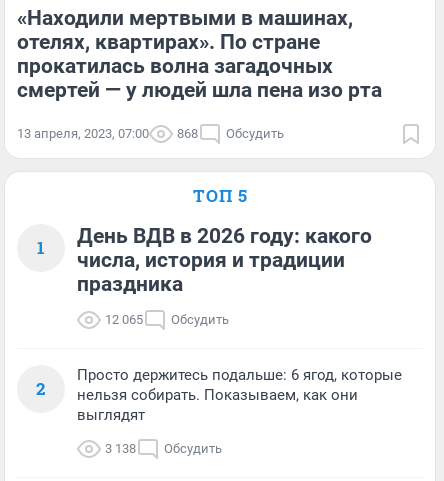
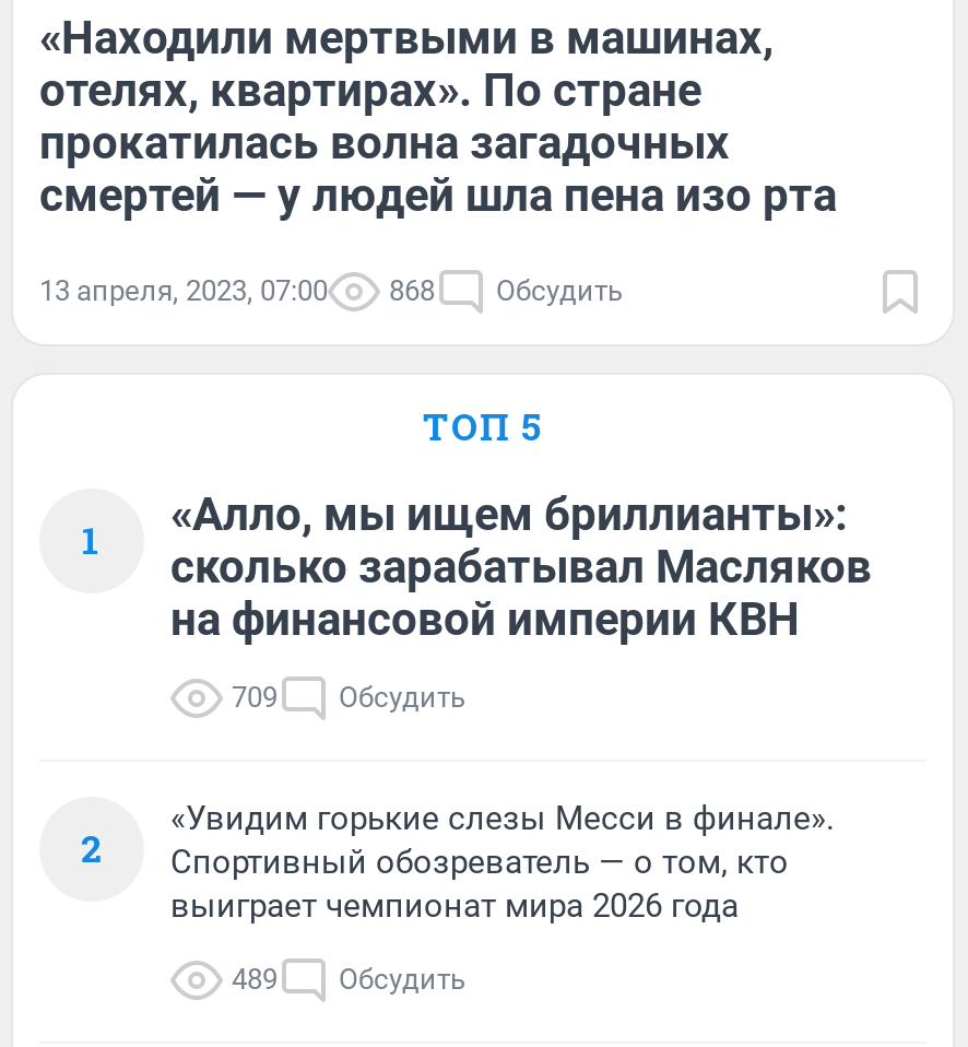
[77,224,372,296] День ВДВ в 2026 году: какого | числа, история и традиции | праздника -> [170,488,872,645] «Алло, мы ищем бриллианты»: | сколько зарабатывал Масляков | на финансовой империи КВН
[105,312,229,327] 12 065 Обсудить -> [232,680,465,713] 709 Обсудить
[77,366,402,424] Просто держитесь подальше: 6 ягод, которые | нельзя собирать. Показываем, как они | выглядят -> [170,798,835,925] «Увидим горькие слезы Месси в финале». | Спортивный обозреватель — о том, кто | выиграет чемпионат мира 2026 года
[105,441,222,456] 3 138 Обсудить -> [232,962,465,995] 489 Обсудить

